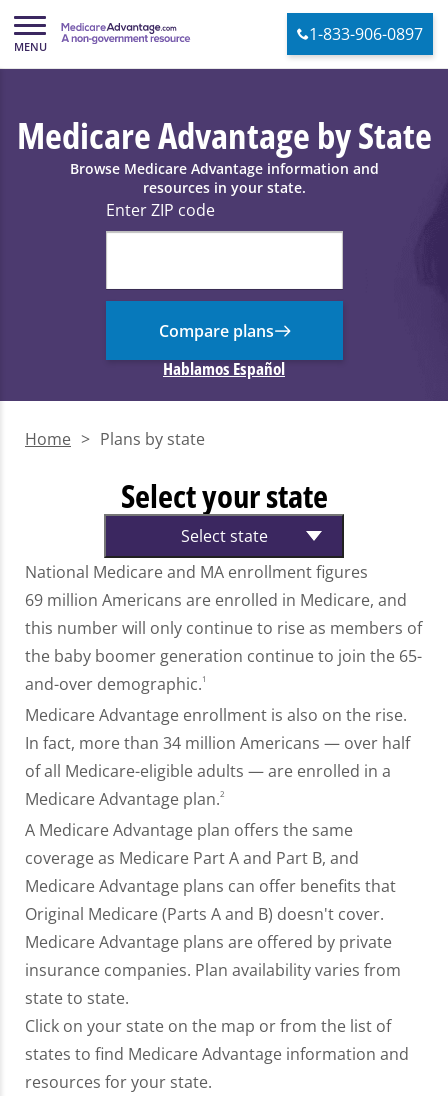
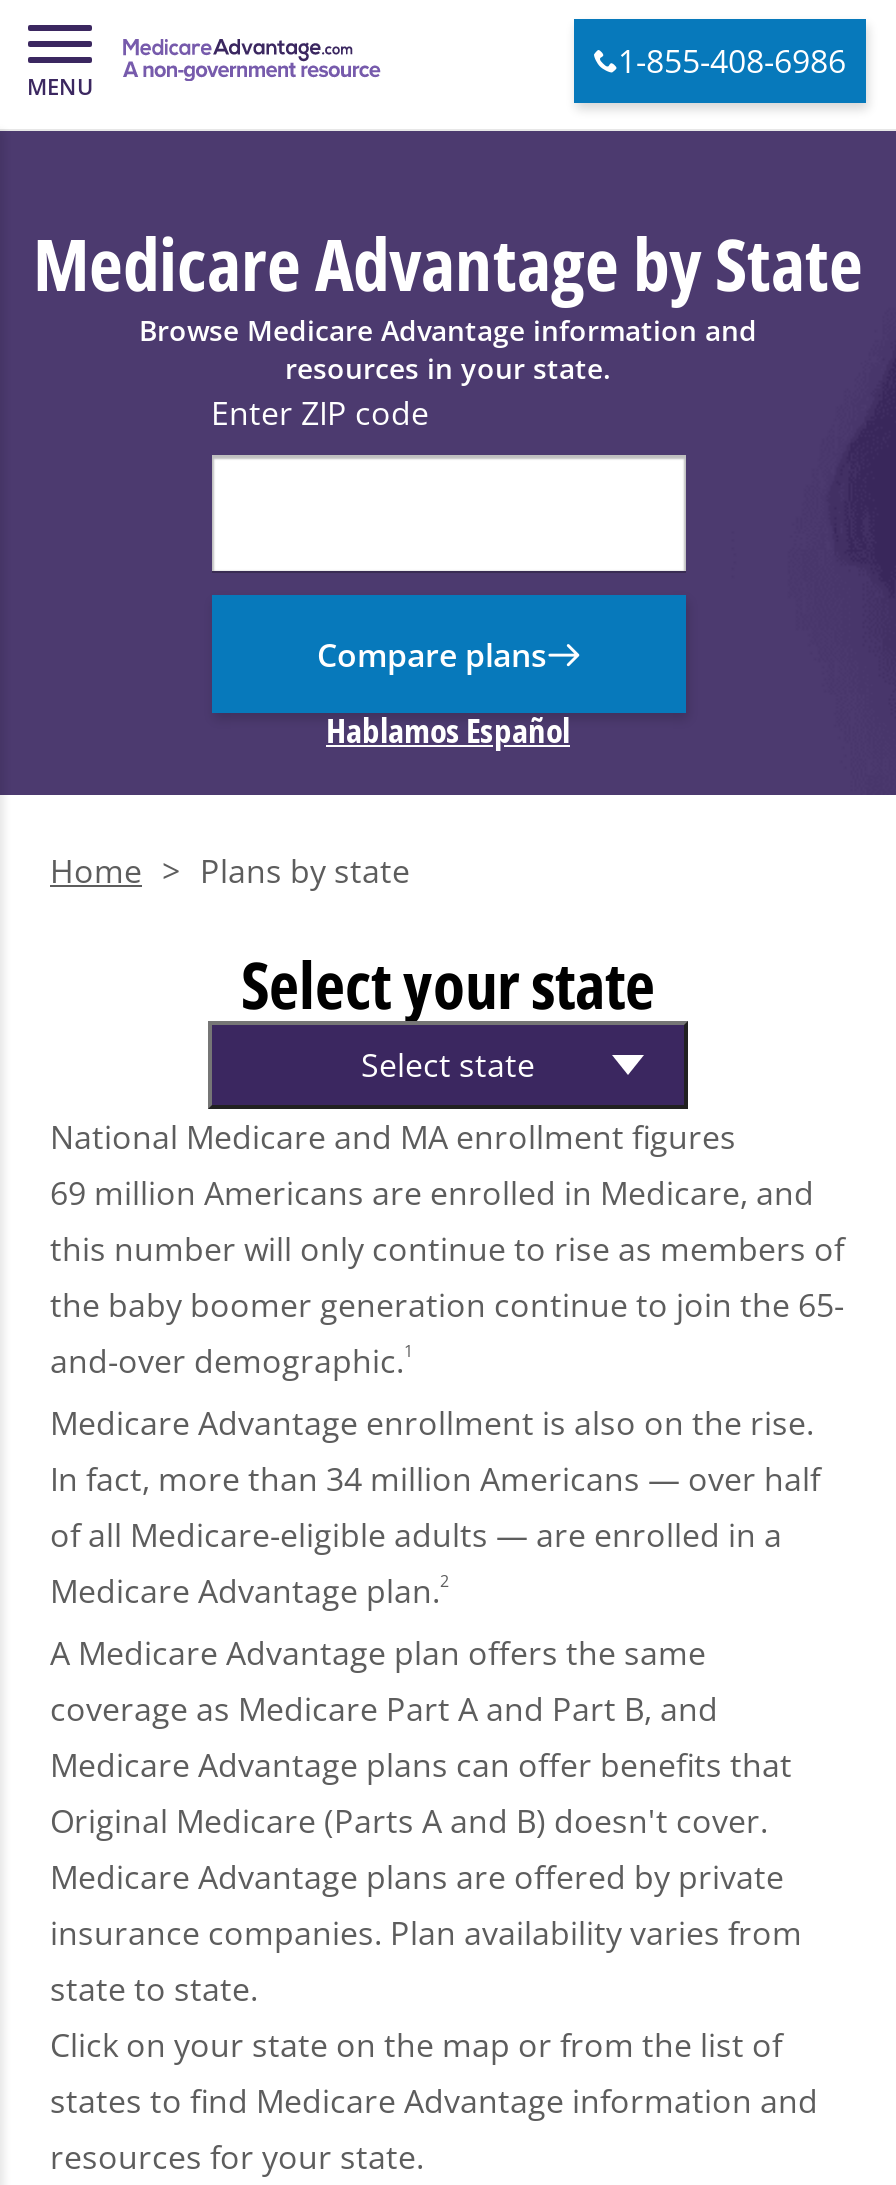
[309,23,423,45] 1-833-906-0897 -> [618,39,846,83] 1-855-408-6986

